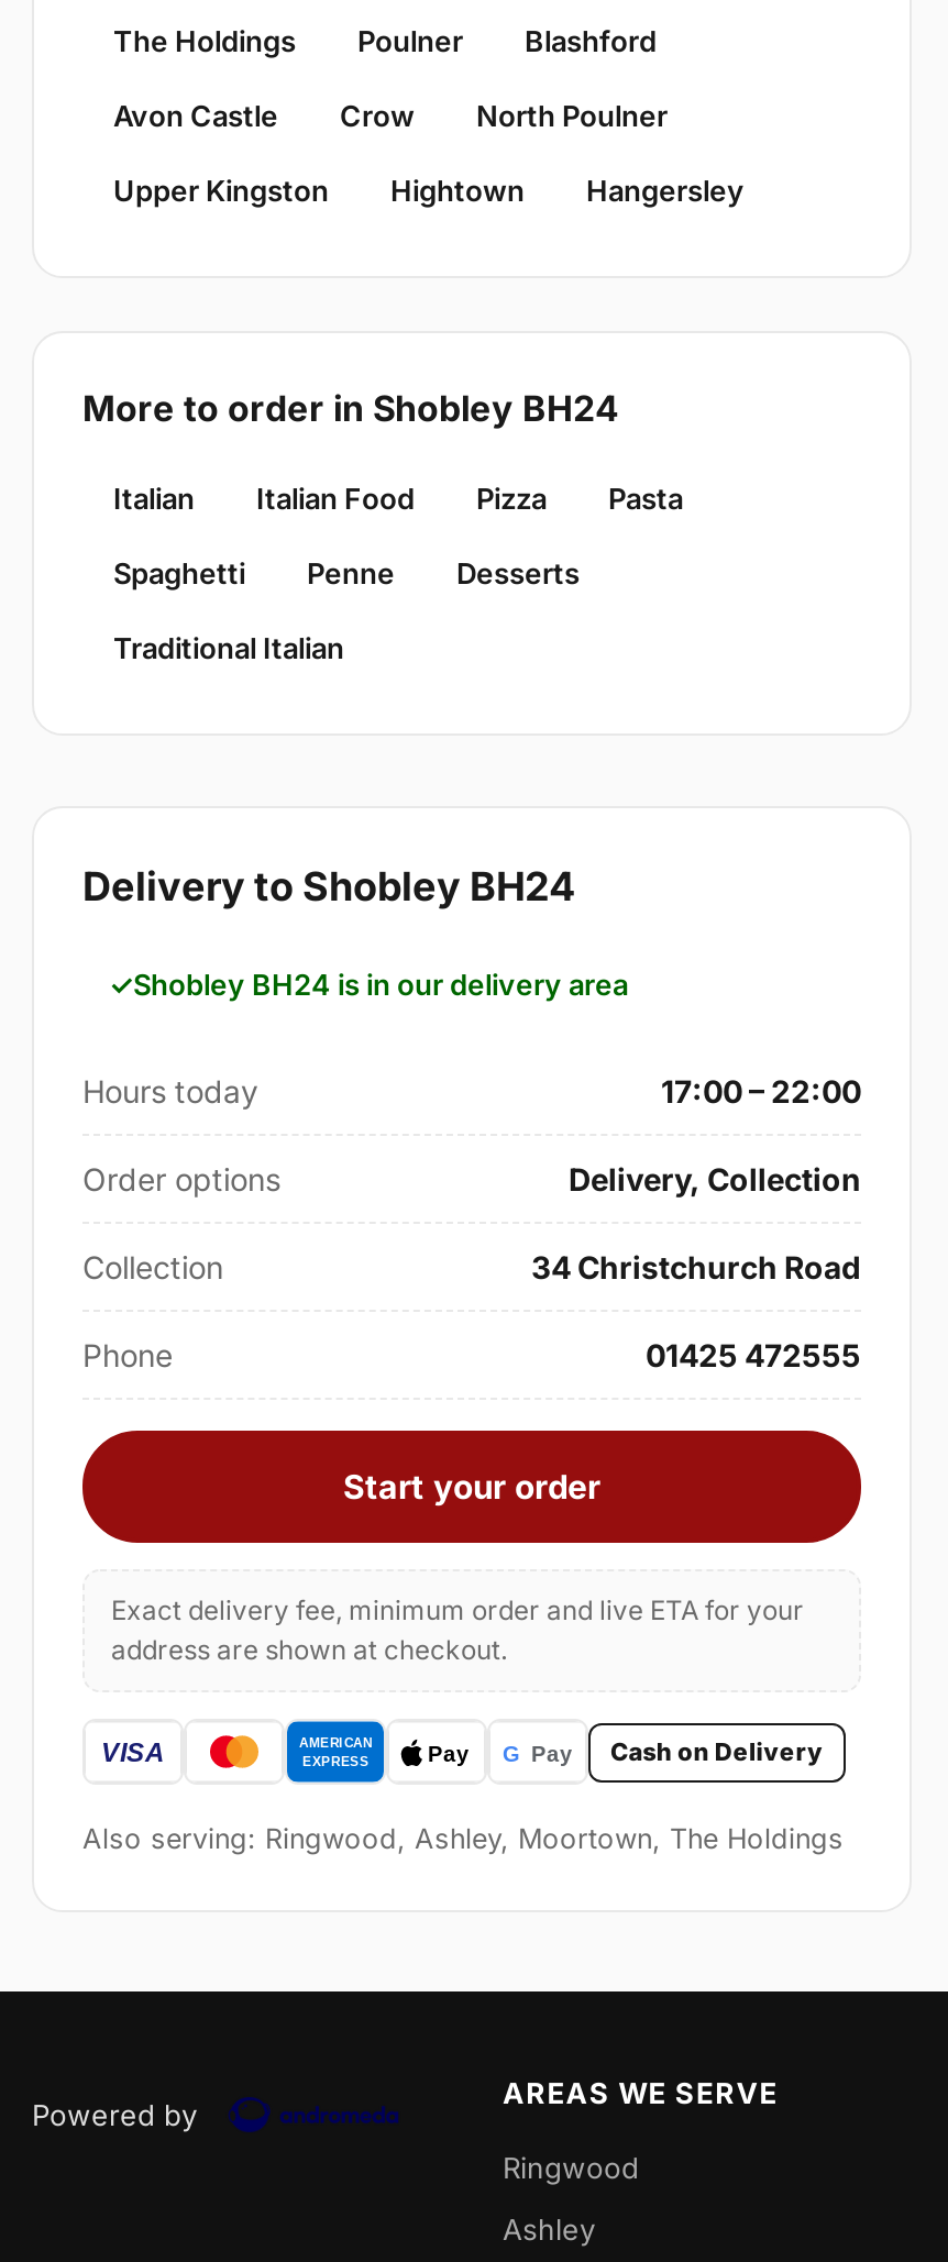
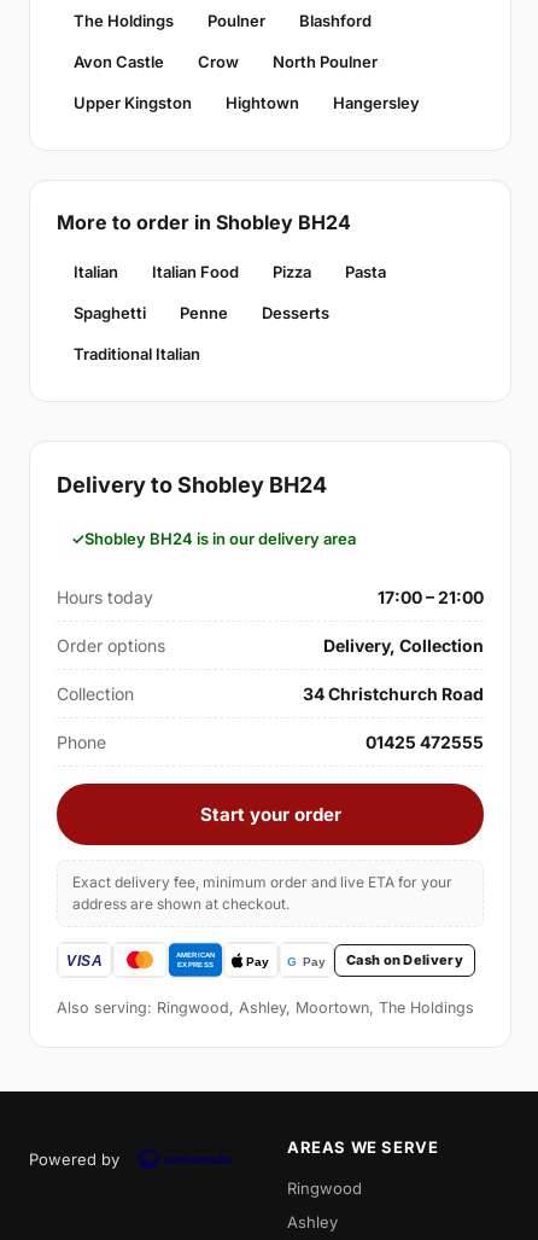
[661,1072,861,1110] 17:00 – 22:00 -> [378,587,484,607] 17:00 – 21:00

